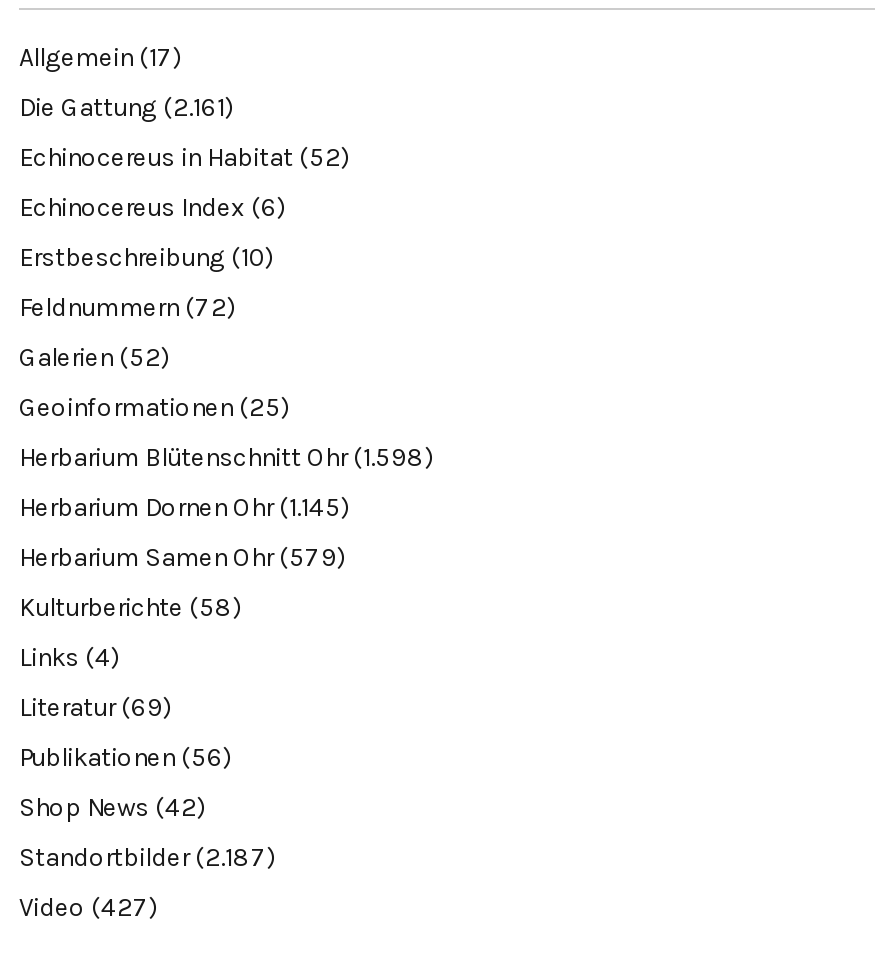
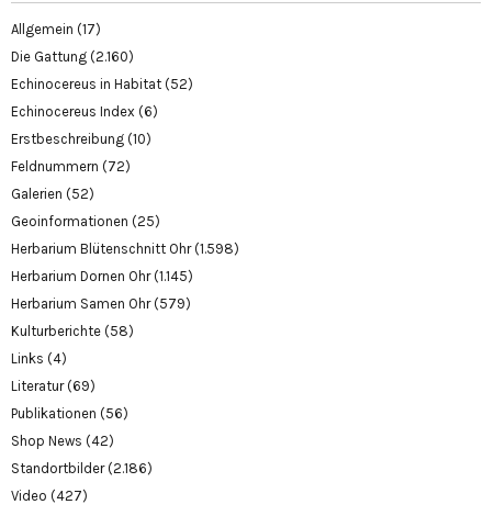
[19,91,235,121] Die Gattung (2.161) -> [11,48,134,64] Die Gattung (2.160)
[19,841,277,871] Standortbilder (2.187) -> [11,460,153,476] Standortbilder (2.186)

